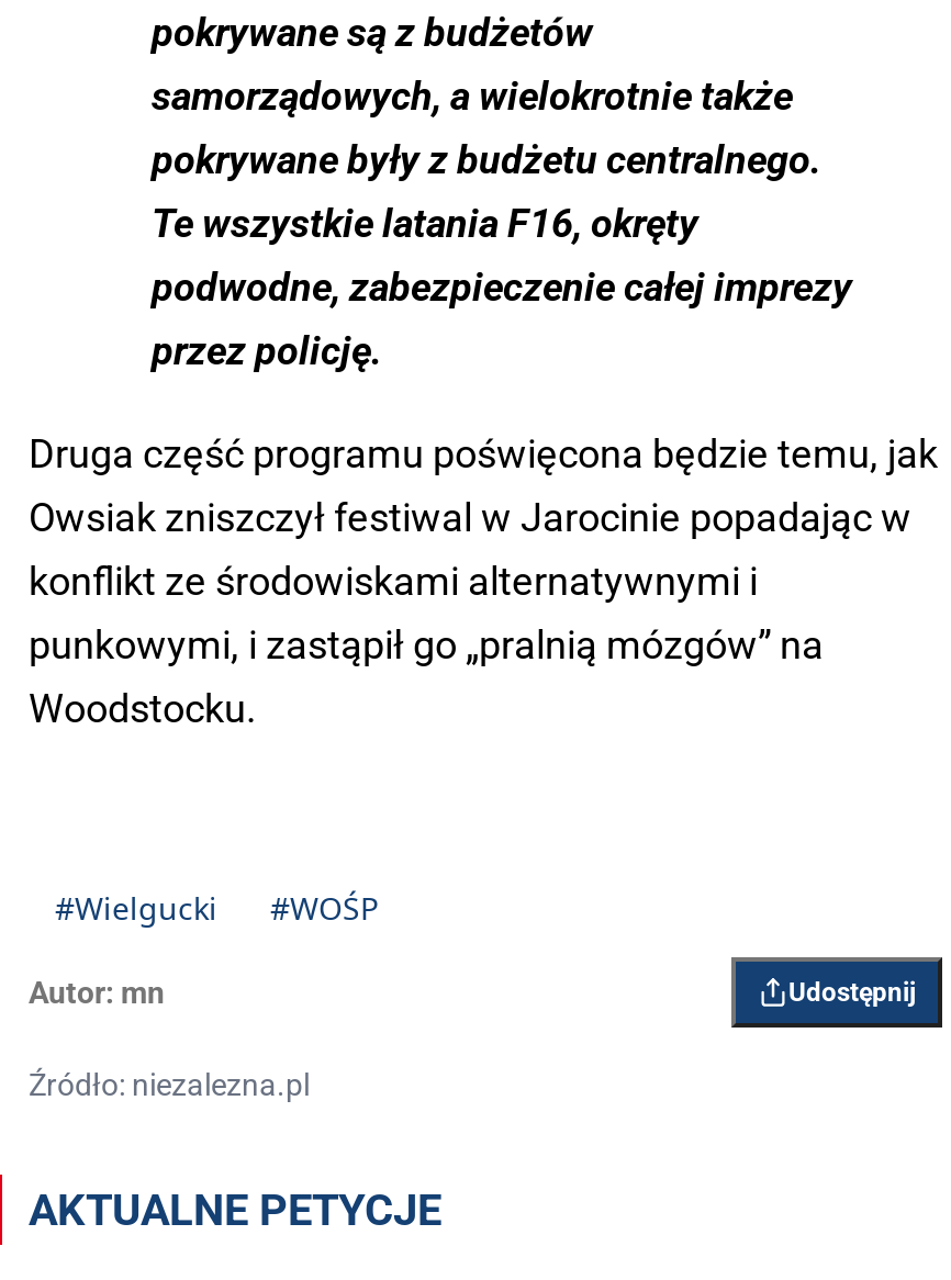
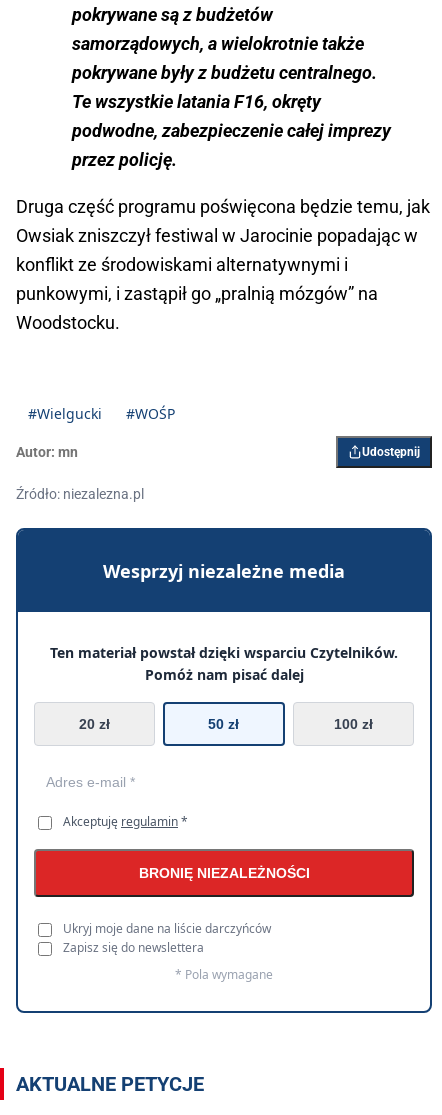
none -> [15,527,433,1014] [image] | Wesprzyj niezależne media | Ten materiał powstał dzięki wsparciu Czytelników. | Pomóż nam pisać dalej | 20 zł | 50 zł | 100 zł
none -> [63,813,309,983] Akceptuję regulamin * | BRONIĘ NIEZALEŻNOŚCI | Ukryj moje dane na liście darczyńców | Zapisz się do newslettera | * Pola wymagane

